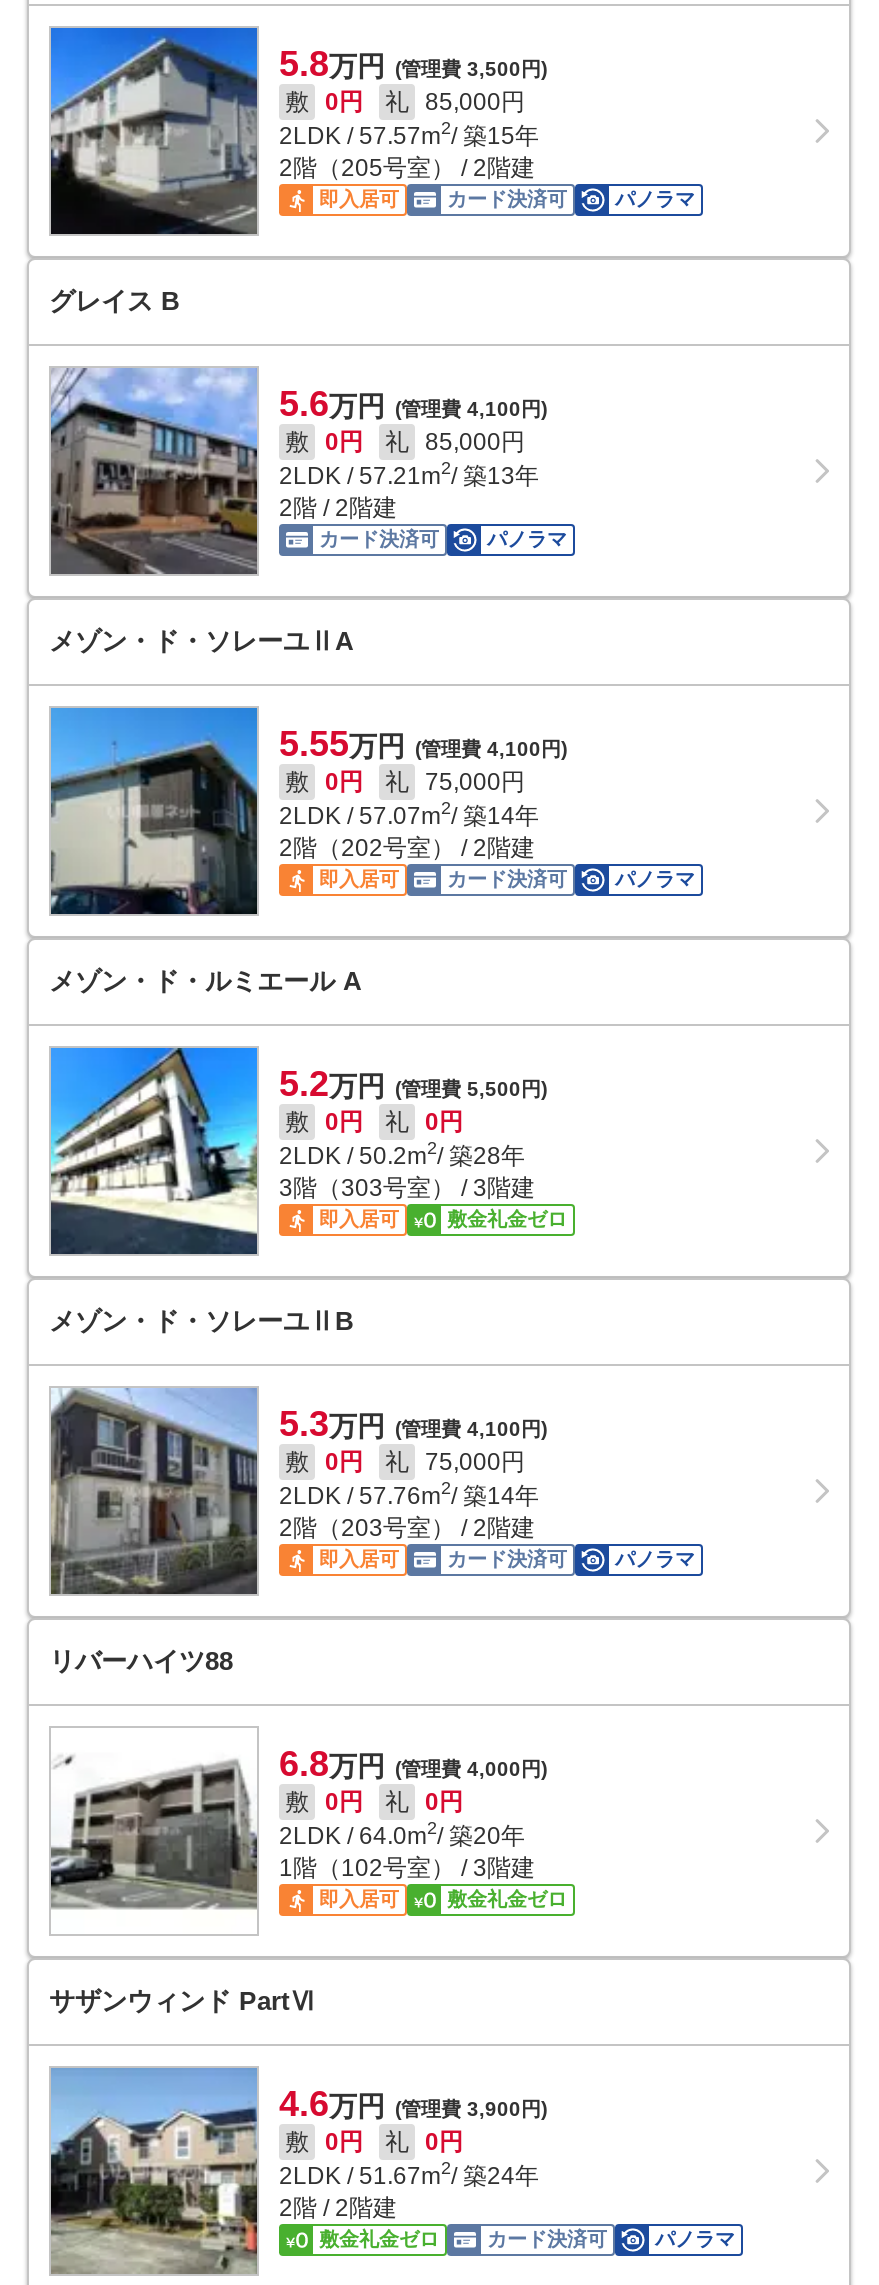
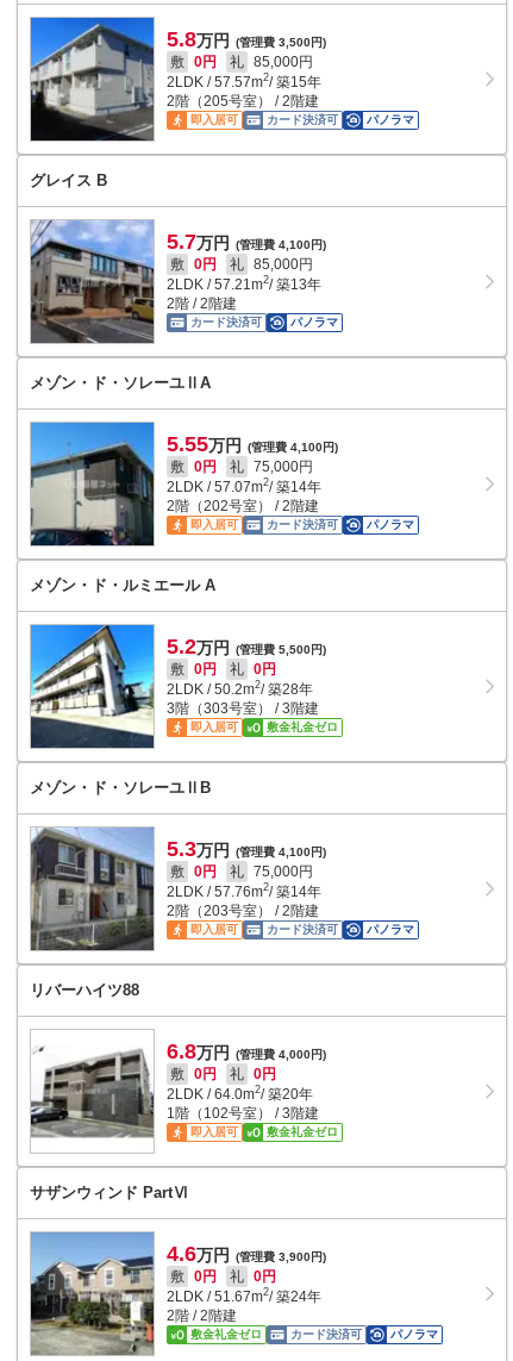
[279,384,547,424] 5.6万円 (管理費 4,100円) -> [167,230,326,254] 5.7万円 (管理費 4,100円)

